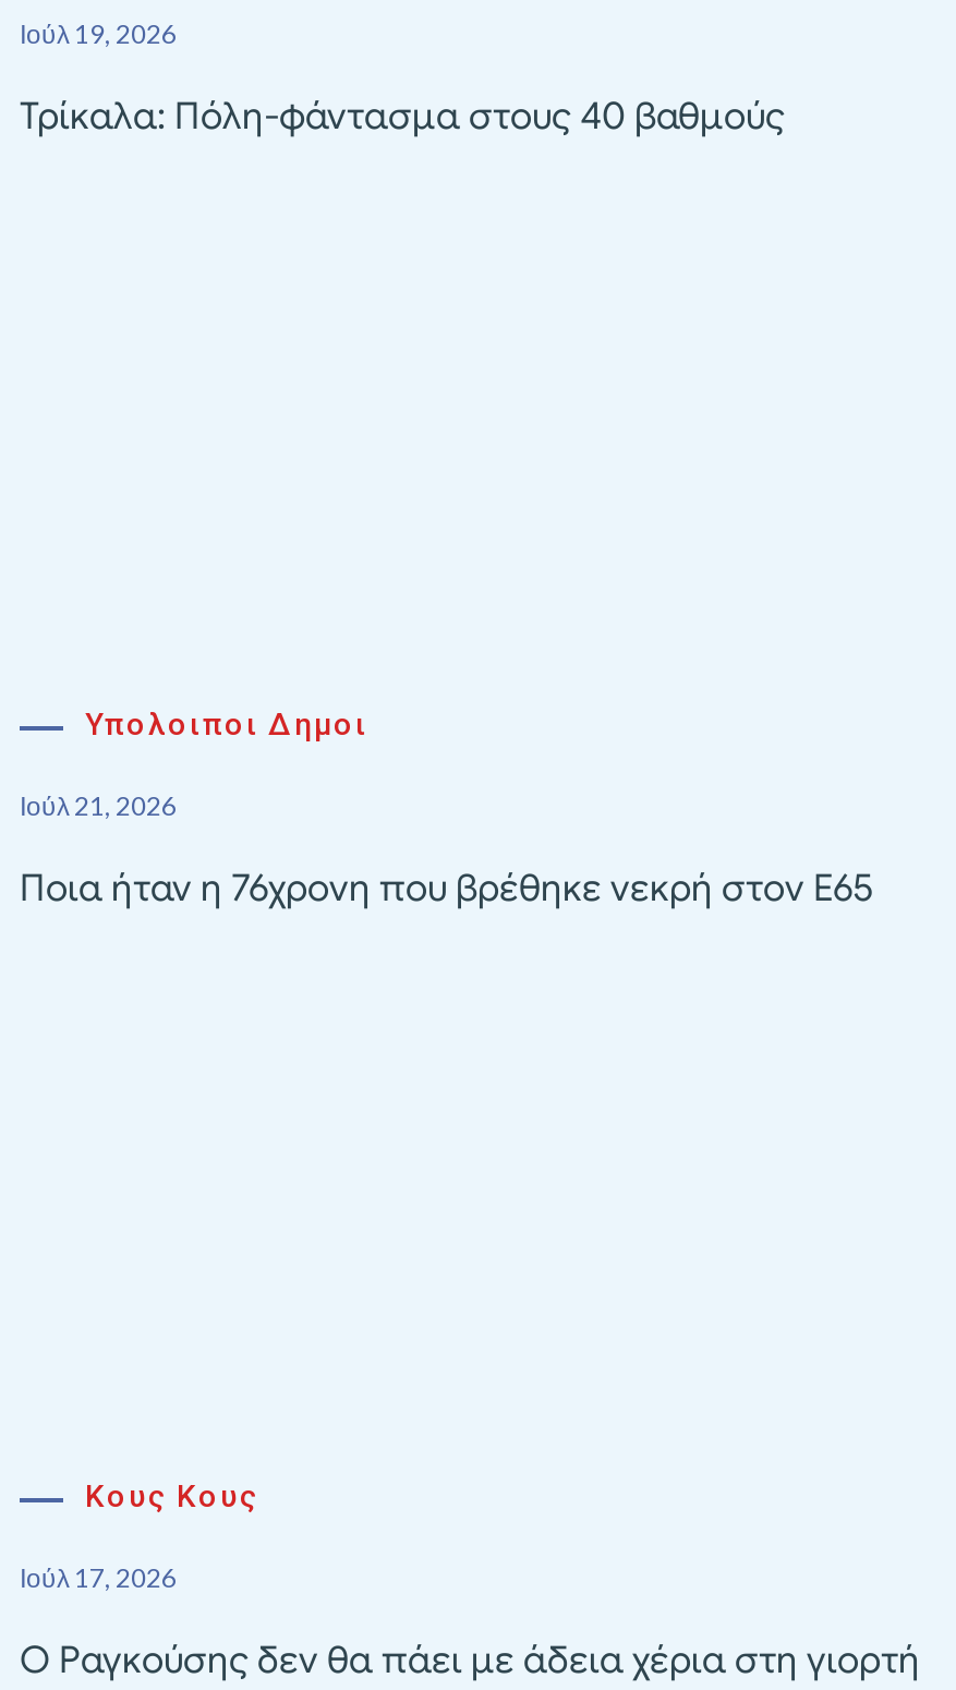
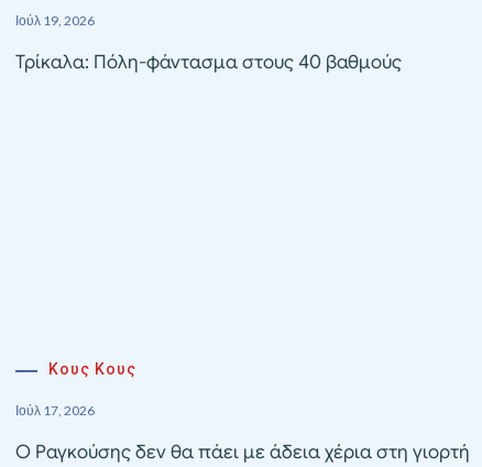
[20,707,874,912] Υπολοιποι Δημοι | Ιούλ 21, 2026 | Ποια ήταν η 76χρονη που βρέθηκε νεκρή στον Ε65 -> none

